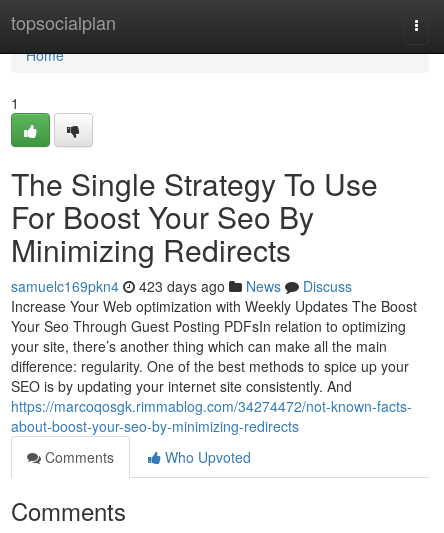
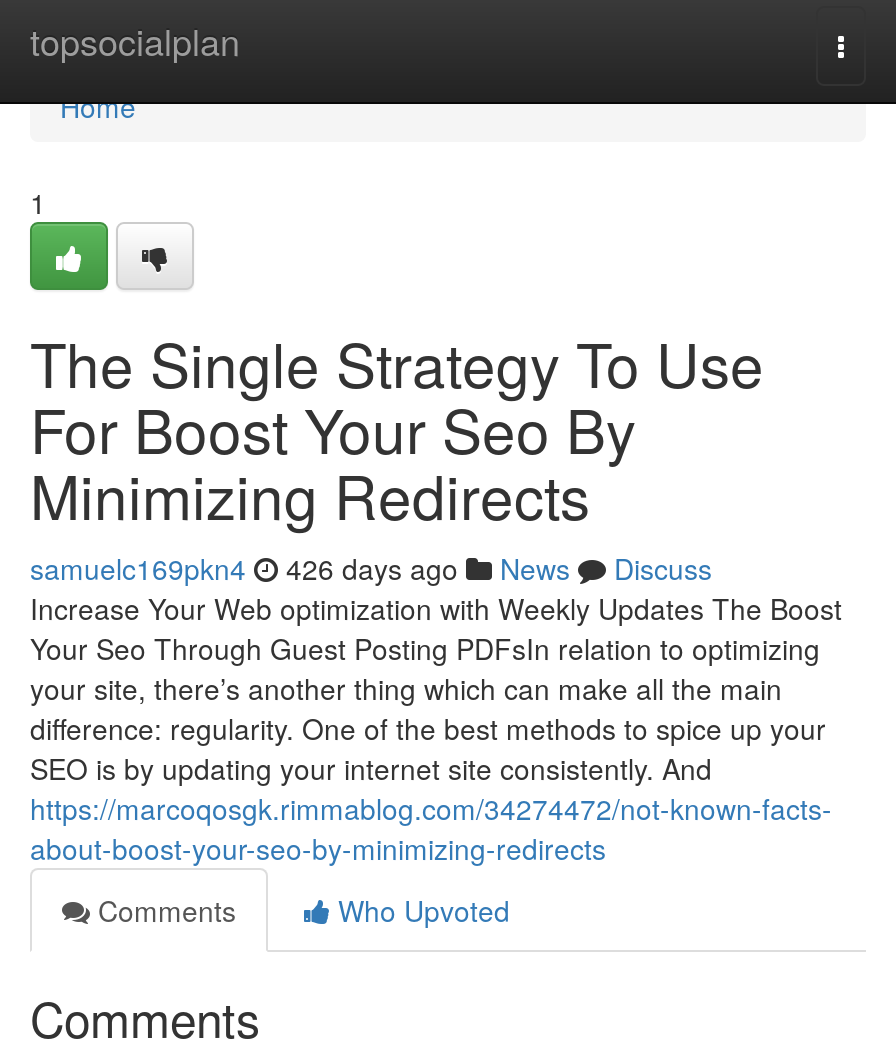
[11,276,352,296] samuelc169pkn4 423 days ago News Discuss -> [30,548,712,588] samuelc169pkn4 426 days ago News Discuss

